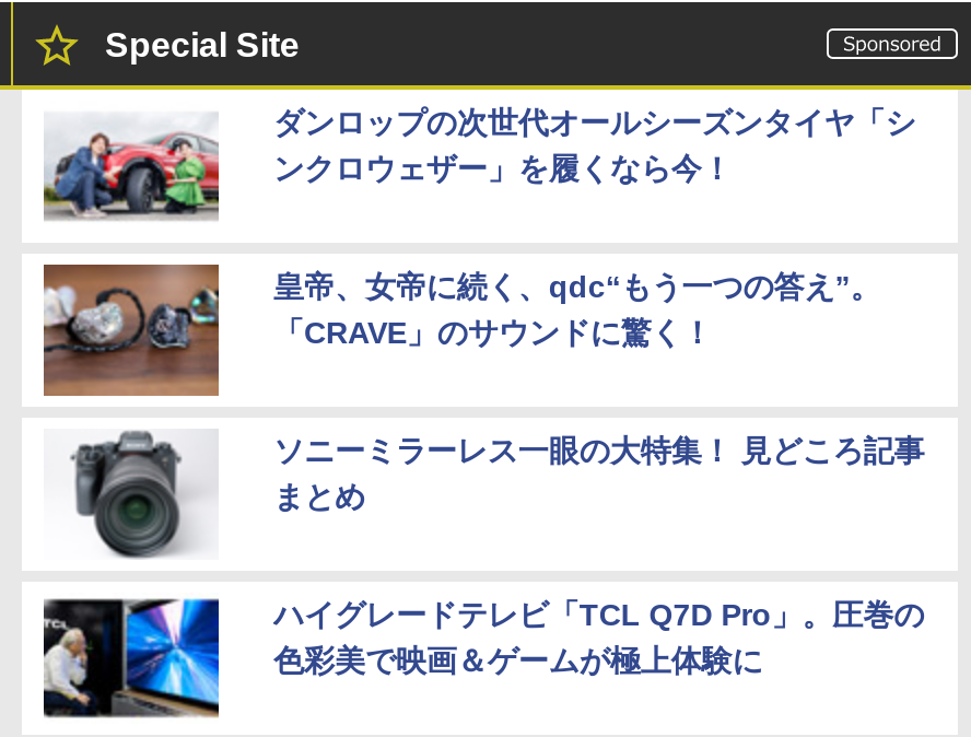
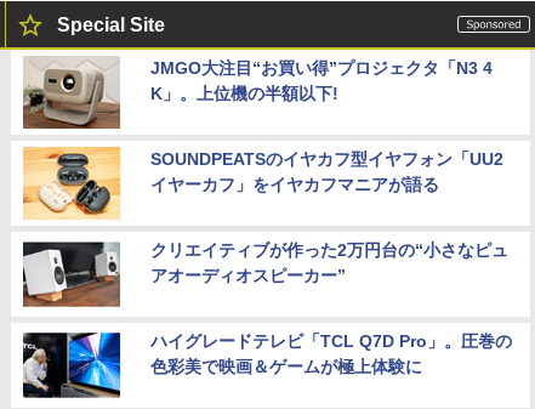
[44,103,916,232] [image] | ダンロップの次世代オールシーズンタイヤ「シ | ンクロウェザー」を履くなら今！ -> [22,56,492,130] [image] | JMGO大注目“お買い得”プロジェクタ「N3 4 | K」。上位機の半額以下!
[42,262,881,396] [image] | 皇帝、女帝に続く、qdc“もう一つの答え”。 | 「CRAVE」のサウンドに驚く！ -> [22,146,503,218] [image] | SOUNDPEATSのイヤカフ型イヤフォン「UU2 | イヤーカフ」をイヤカフマニアが語る
[44,429,924,560] [image] | ソニーミラーレス一眼の大特集！ 見どころ記事 | まとめ -> [22,239,508,309] [image] | クリエイティブが作った2万円台の“小さなピュ | アオーディオスピーカー”

